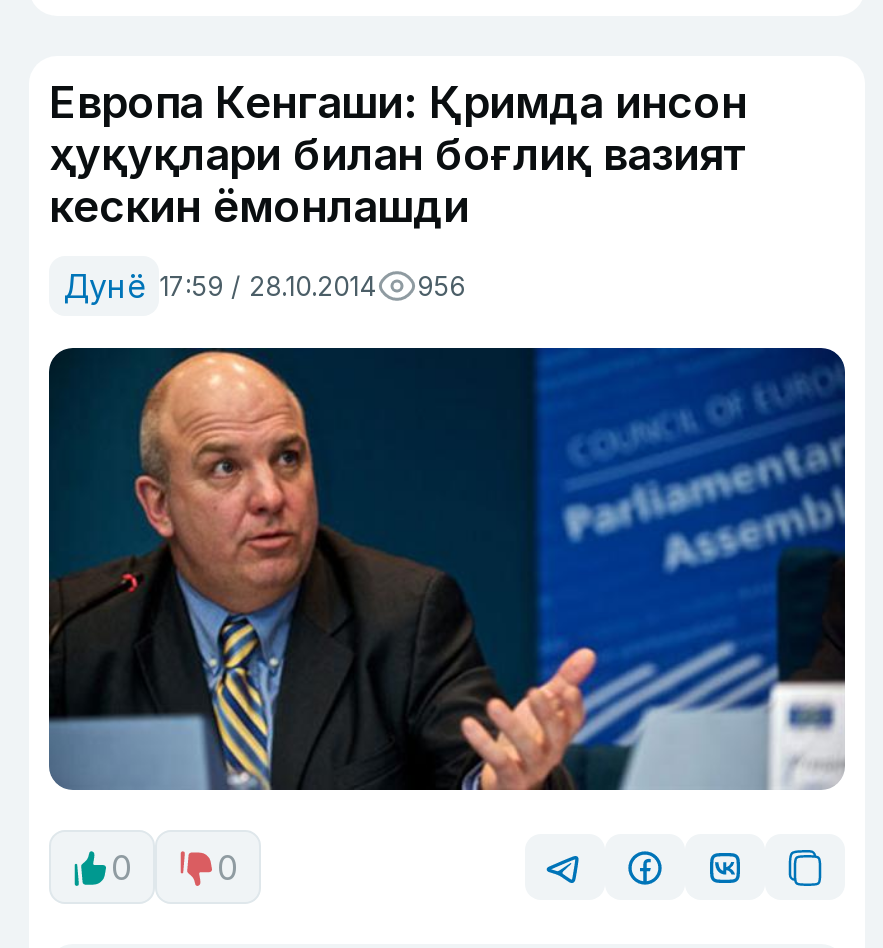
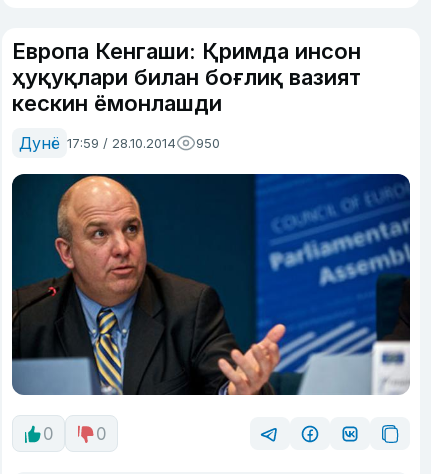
[63,266,465,306] Дунё 17:59 / 28.10.2014 956 -> [19,133,220,153] Дунё 17:59 / 28.10.2014 950

